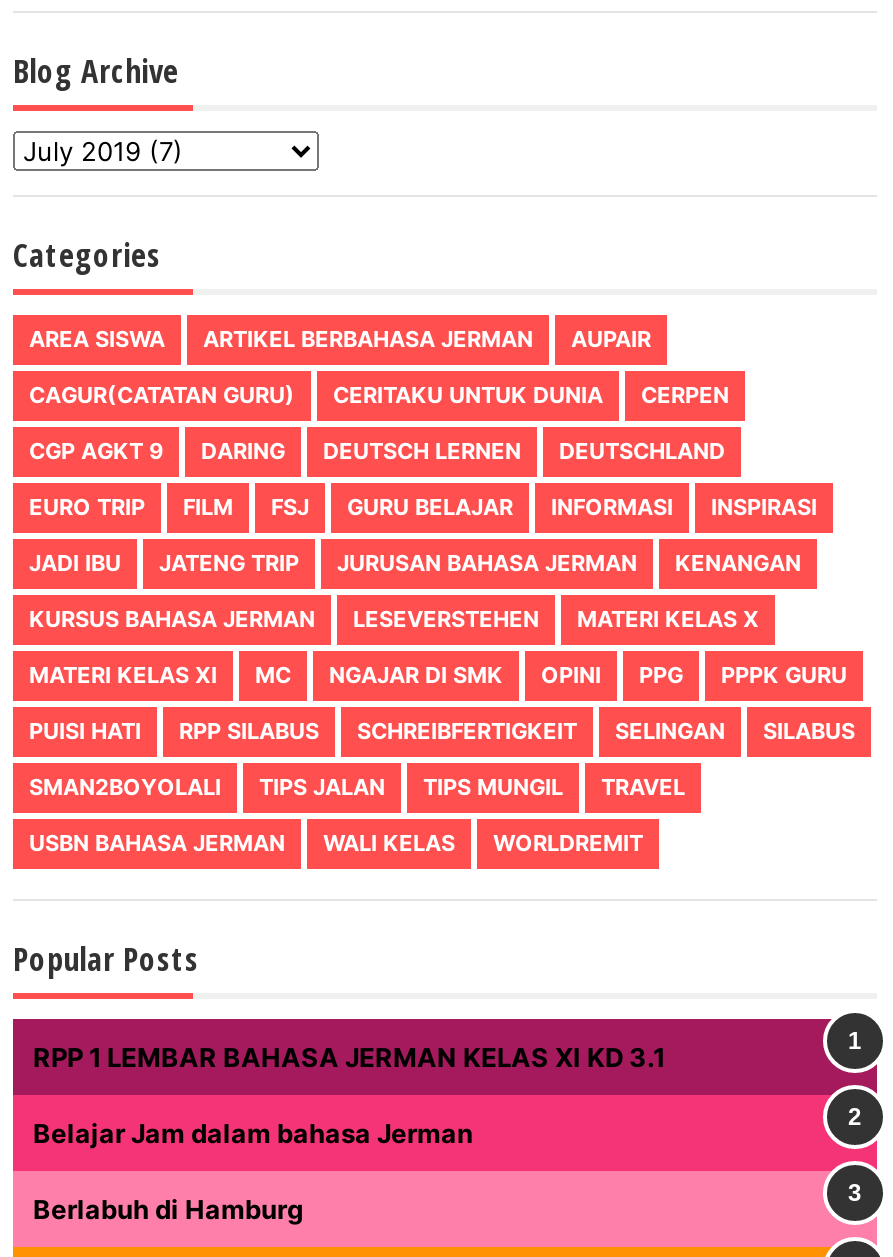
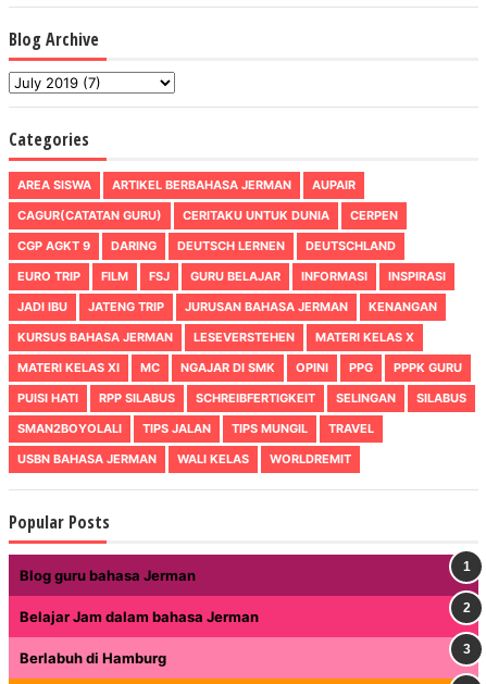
[33,1041,665,1073] RPP 1 LEMBAR BAHASA JERMAN KELAS XI KD 3.1 -> [20,567,196,584] Blog guru bahasa Jerman

